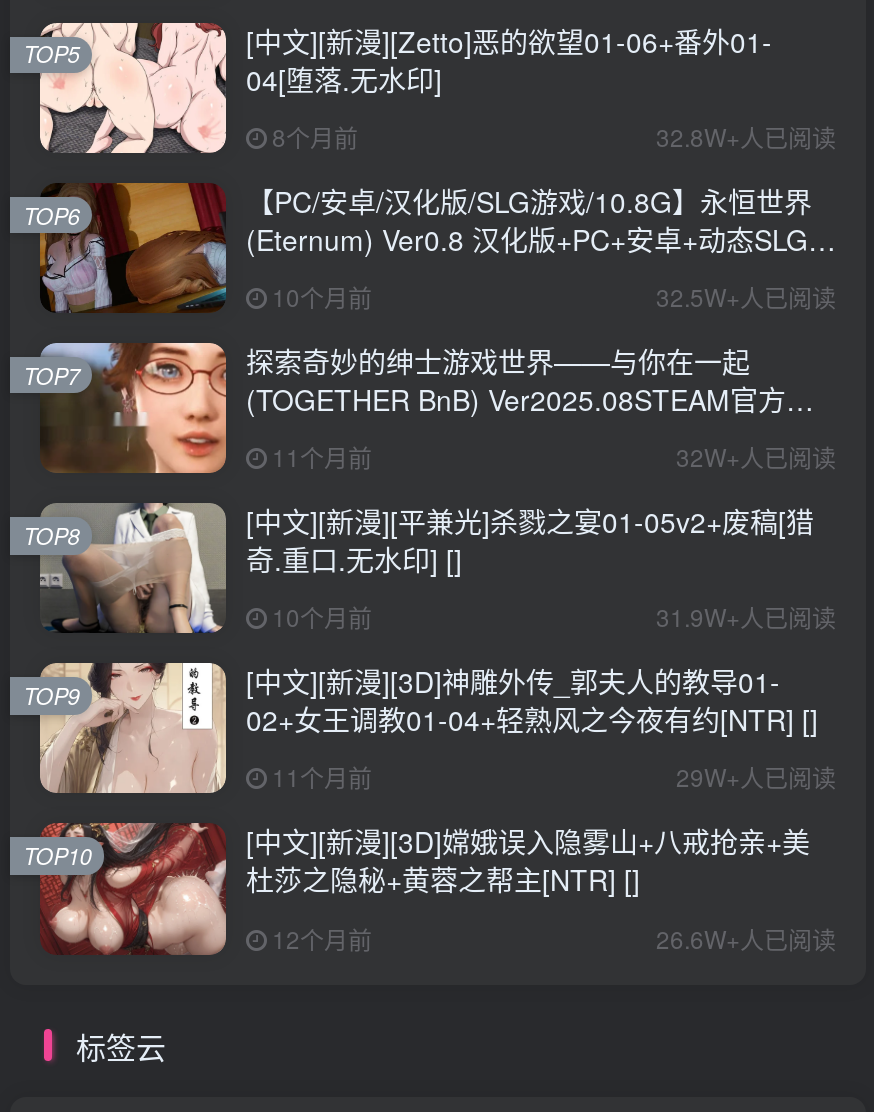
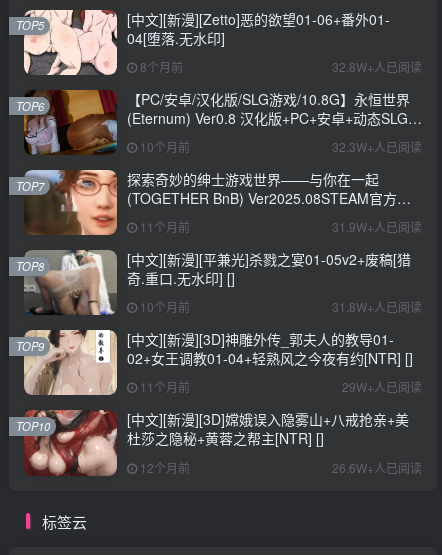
[656,279,836,313] 32.5W+人已阅读 -> [332,138,422,155] 32.3W+人已阅读
[676,439,836,473] 32W+人已阅读 -> [332,218,422,235] 31.9W+人已阅读
[656,600,836,634] 31.9W+人已阅读 -> [332,298,422,315] 31.8W+人已阅读

